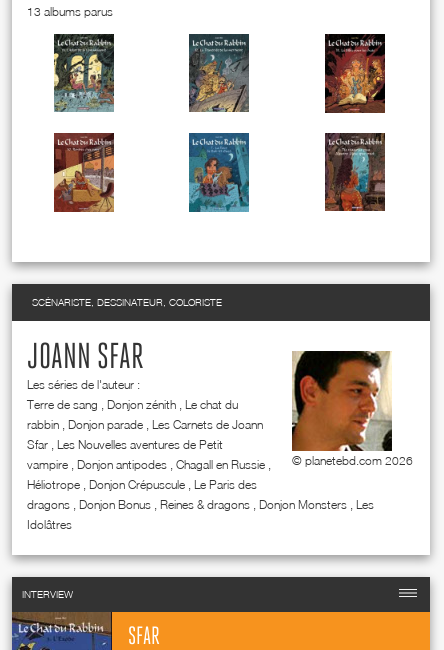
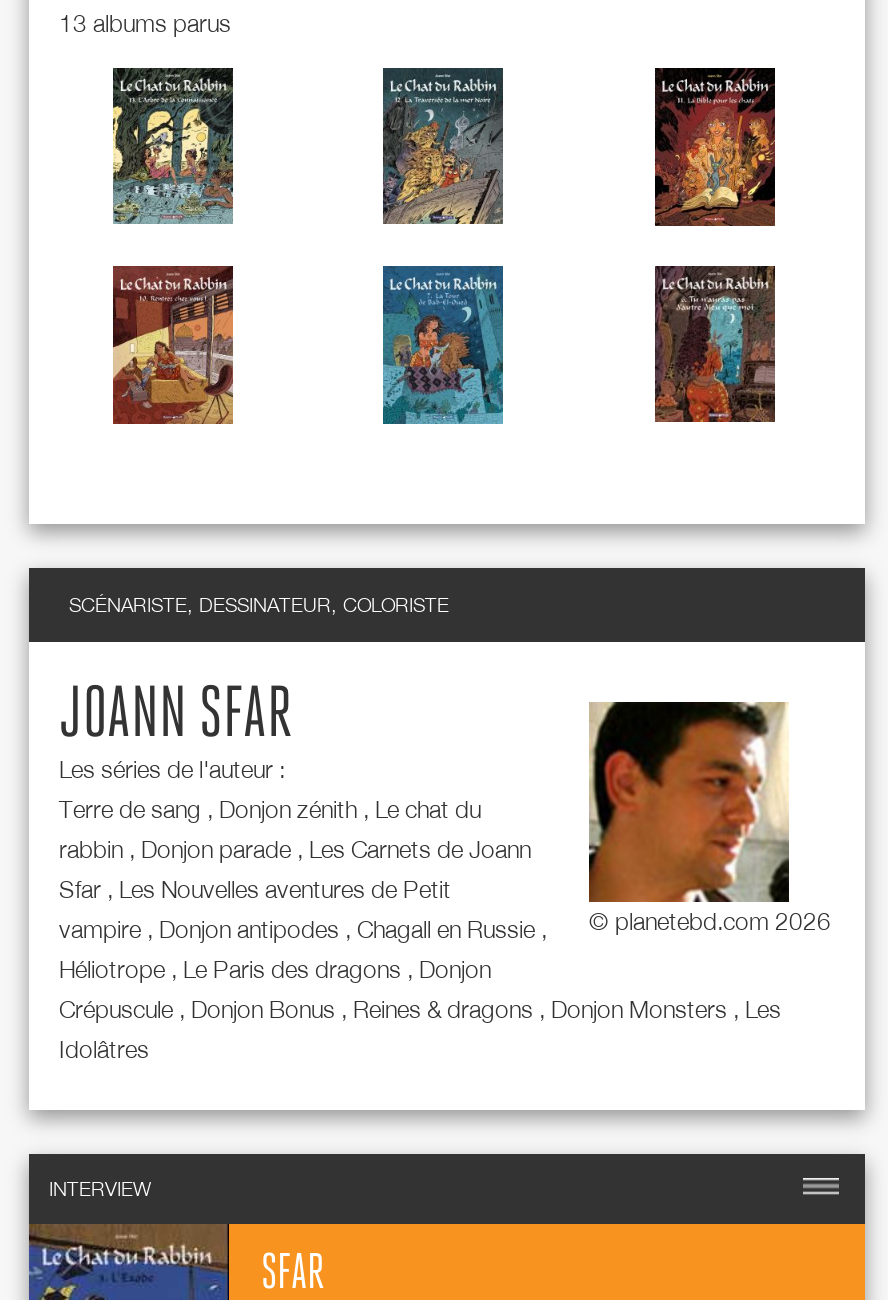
[27,477,257,492] Héliotrope , Donjon Crépuscule , Le Paris des -> [59,954,491,984] Héliotrope , Le Paris des dragons , Donjon
[27,497,374,512] dragons , Donjon Bonus , Reines & dragons , Donjon Monsters , Les -> [59,994,781,1024] Crépuscule , Donjon Bonus , Reines & dragons , Donjon Monsters , Les

